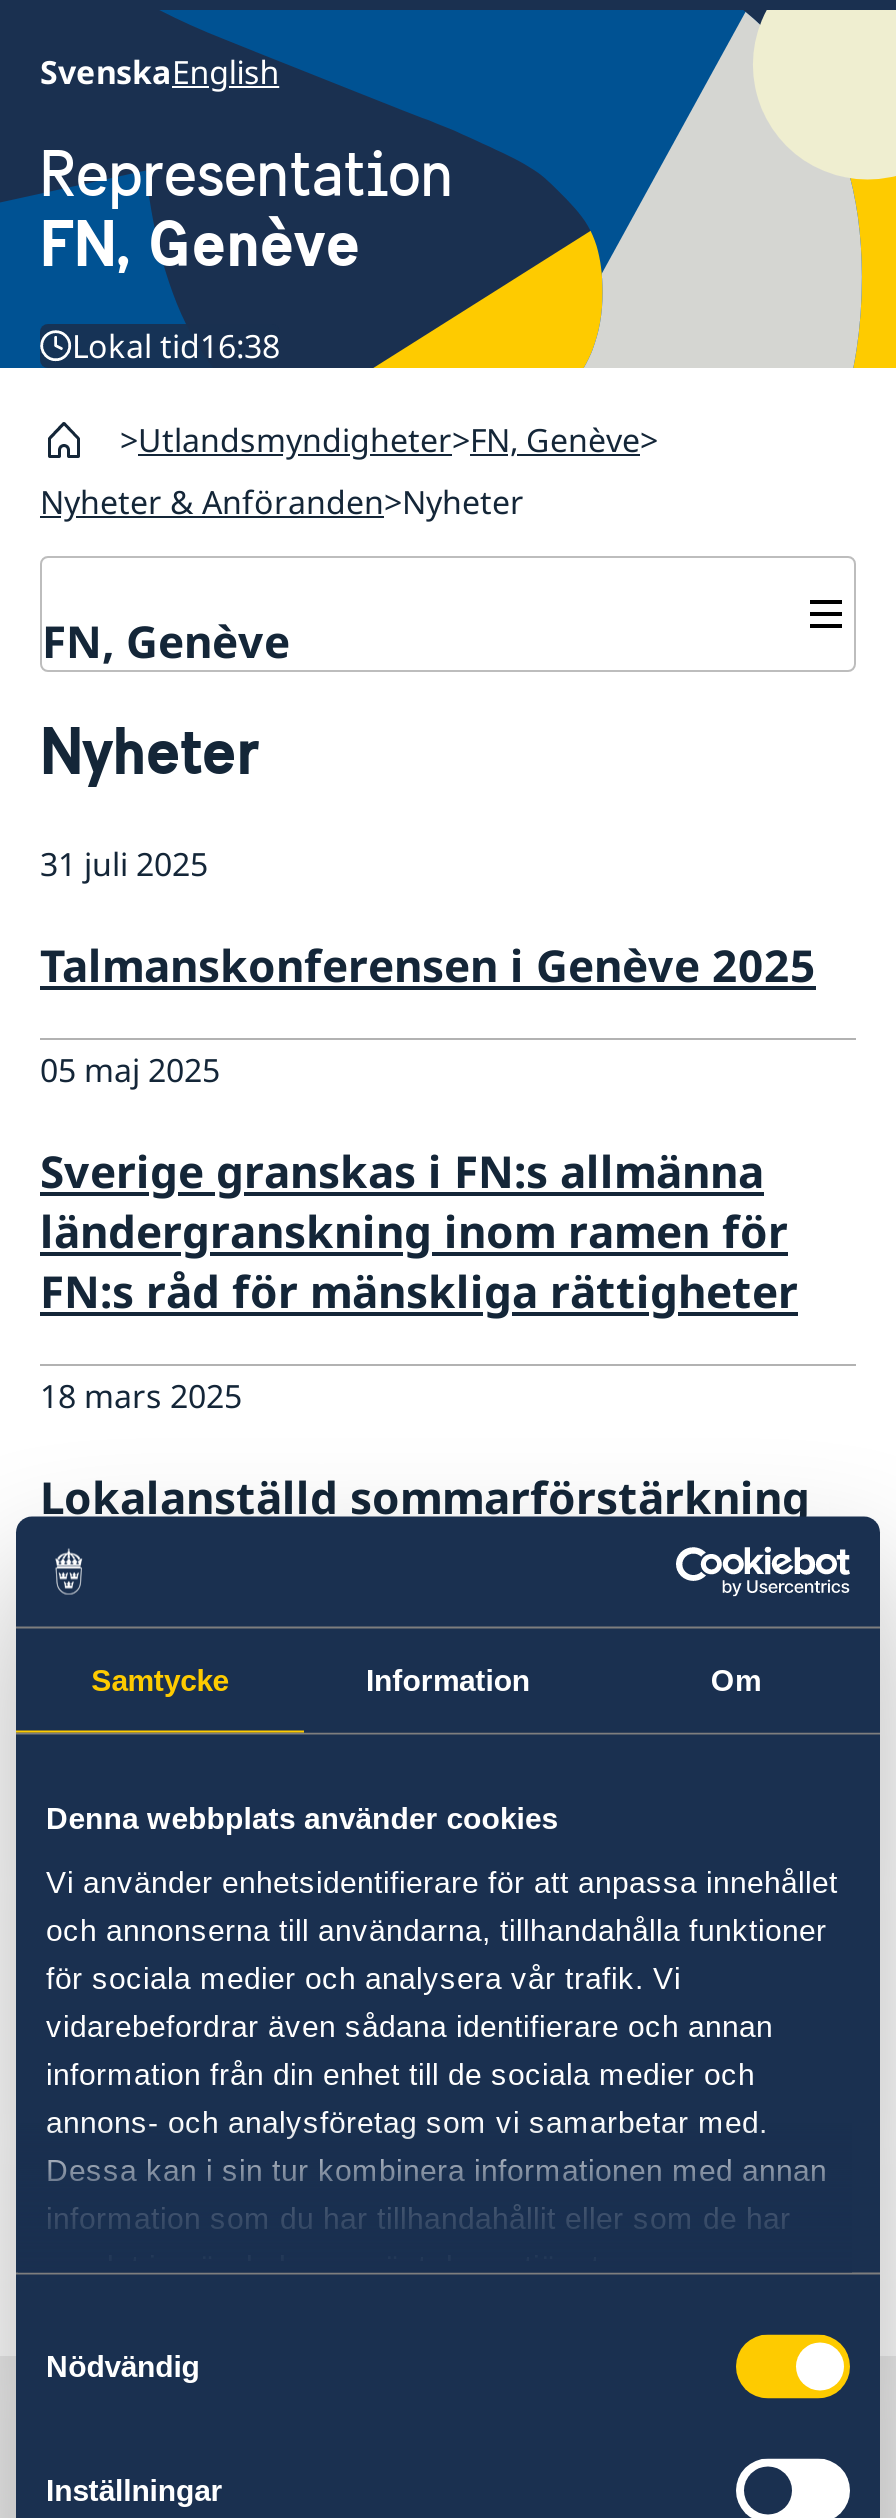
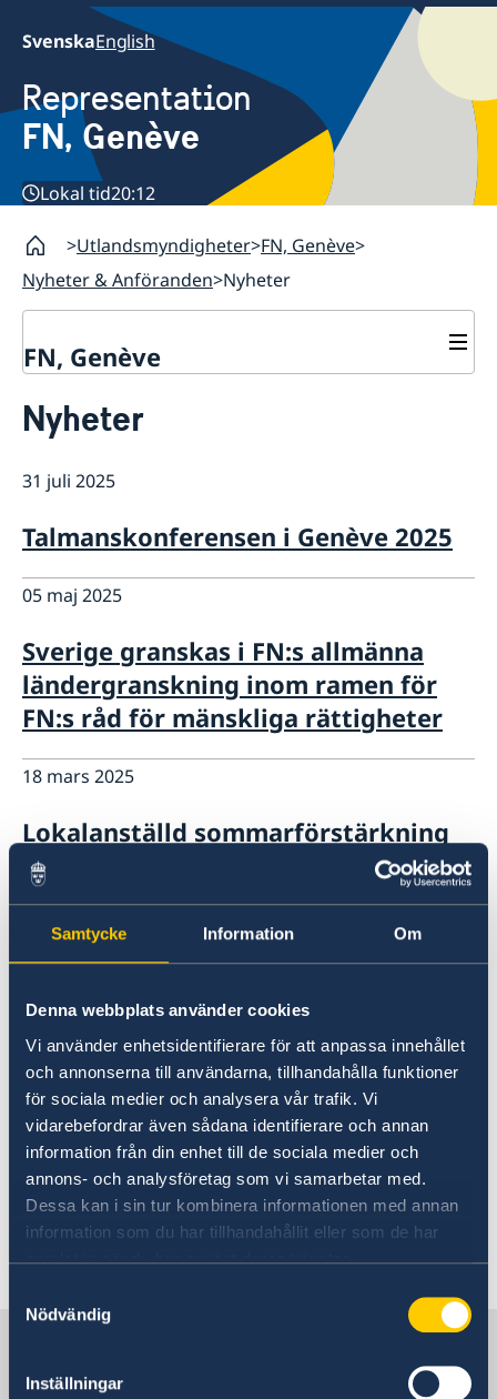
[72,325,280,369] Lokal tid16:38 -> [40,182,155,206] Lokal tid20:12

